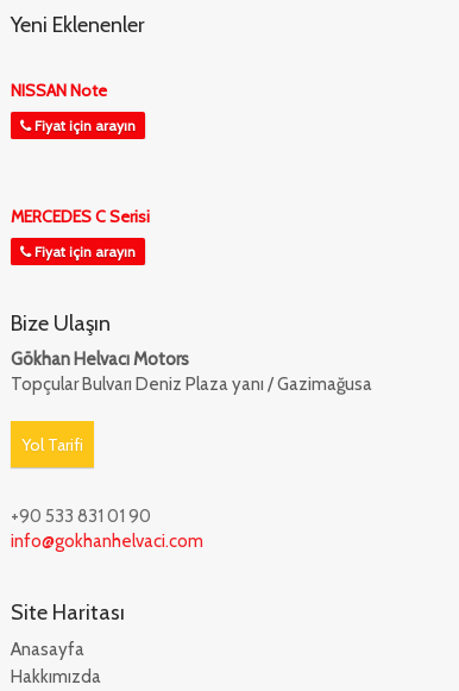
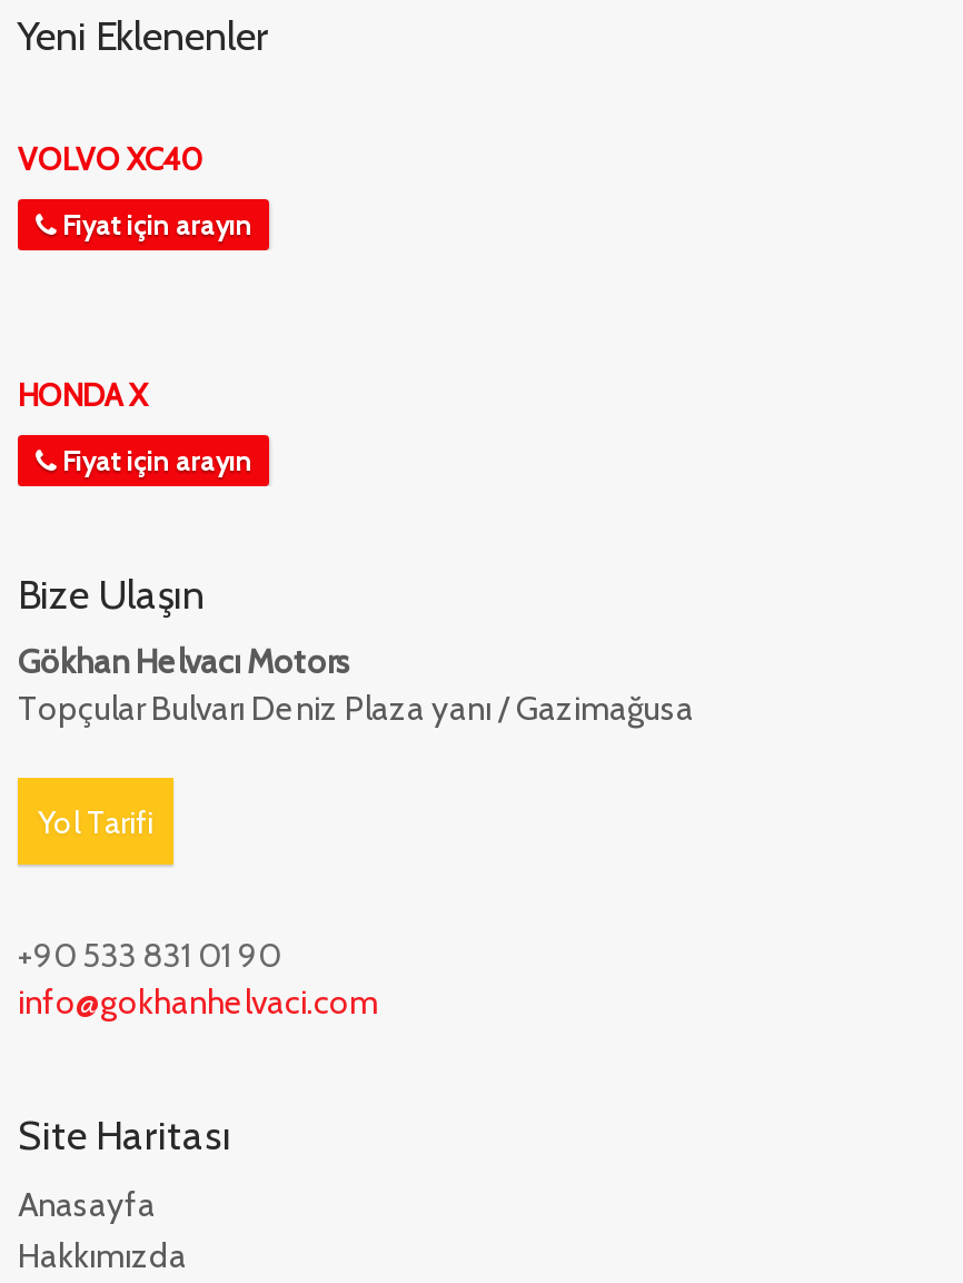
[11,80,107,101] NISSAN Note -> [18,139,202,179] VOLVO XC40
[11,206,150,227] MERCEDES C Serisi -> [18,375,147,415] HONDA X

